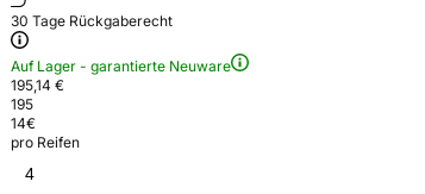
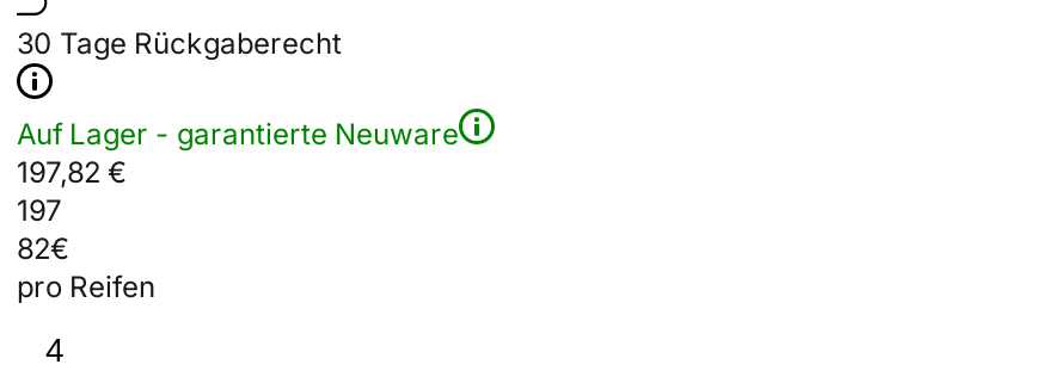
[11,77,64,95] 195,14 € -> [17,154,127,189] 197,82 €
[11,96,33,114] 195 -> [17,192,62,228] 197
[11,115,36,133] 14€ -> [17,230,69,266] 82€

